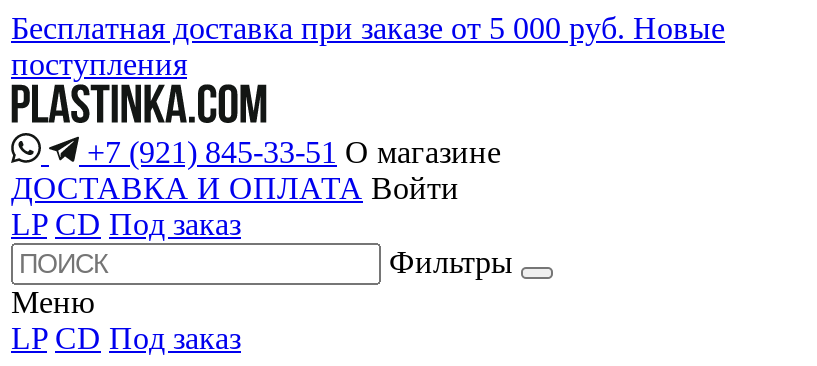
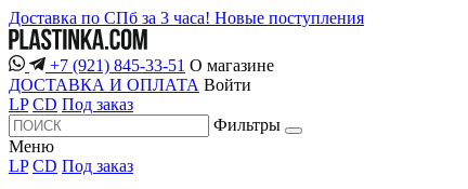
[11,11,725,81] Бесплатная доставка при заказе от 5 000 руб. Новые | поступления -> [9,9,364,27] Доставка по СПб за 3 часа! Новые поступления

